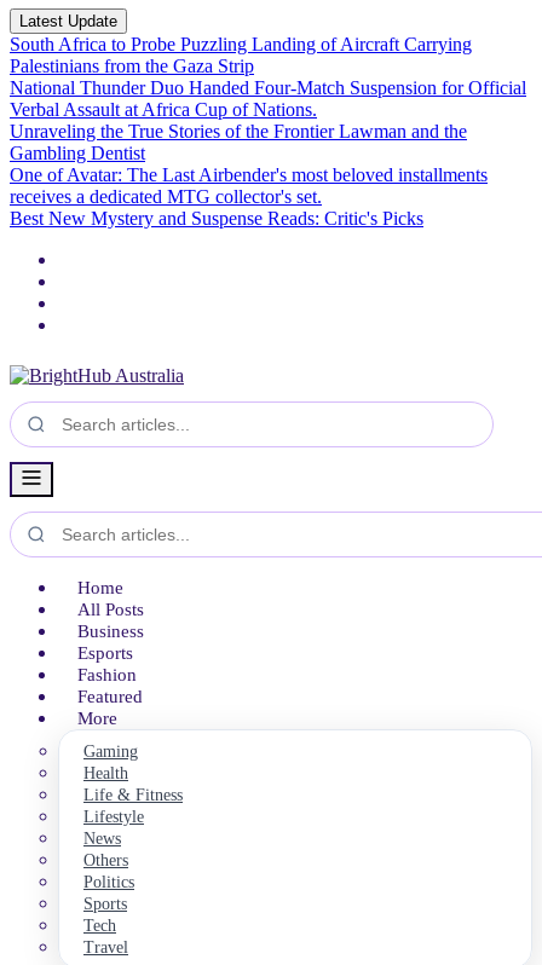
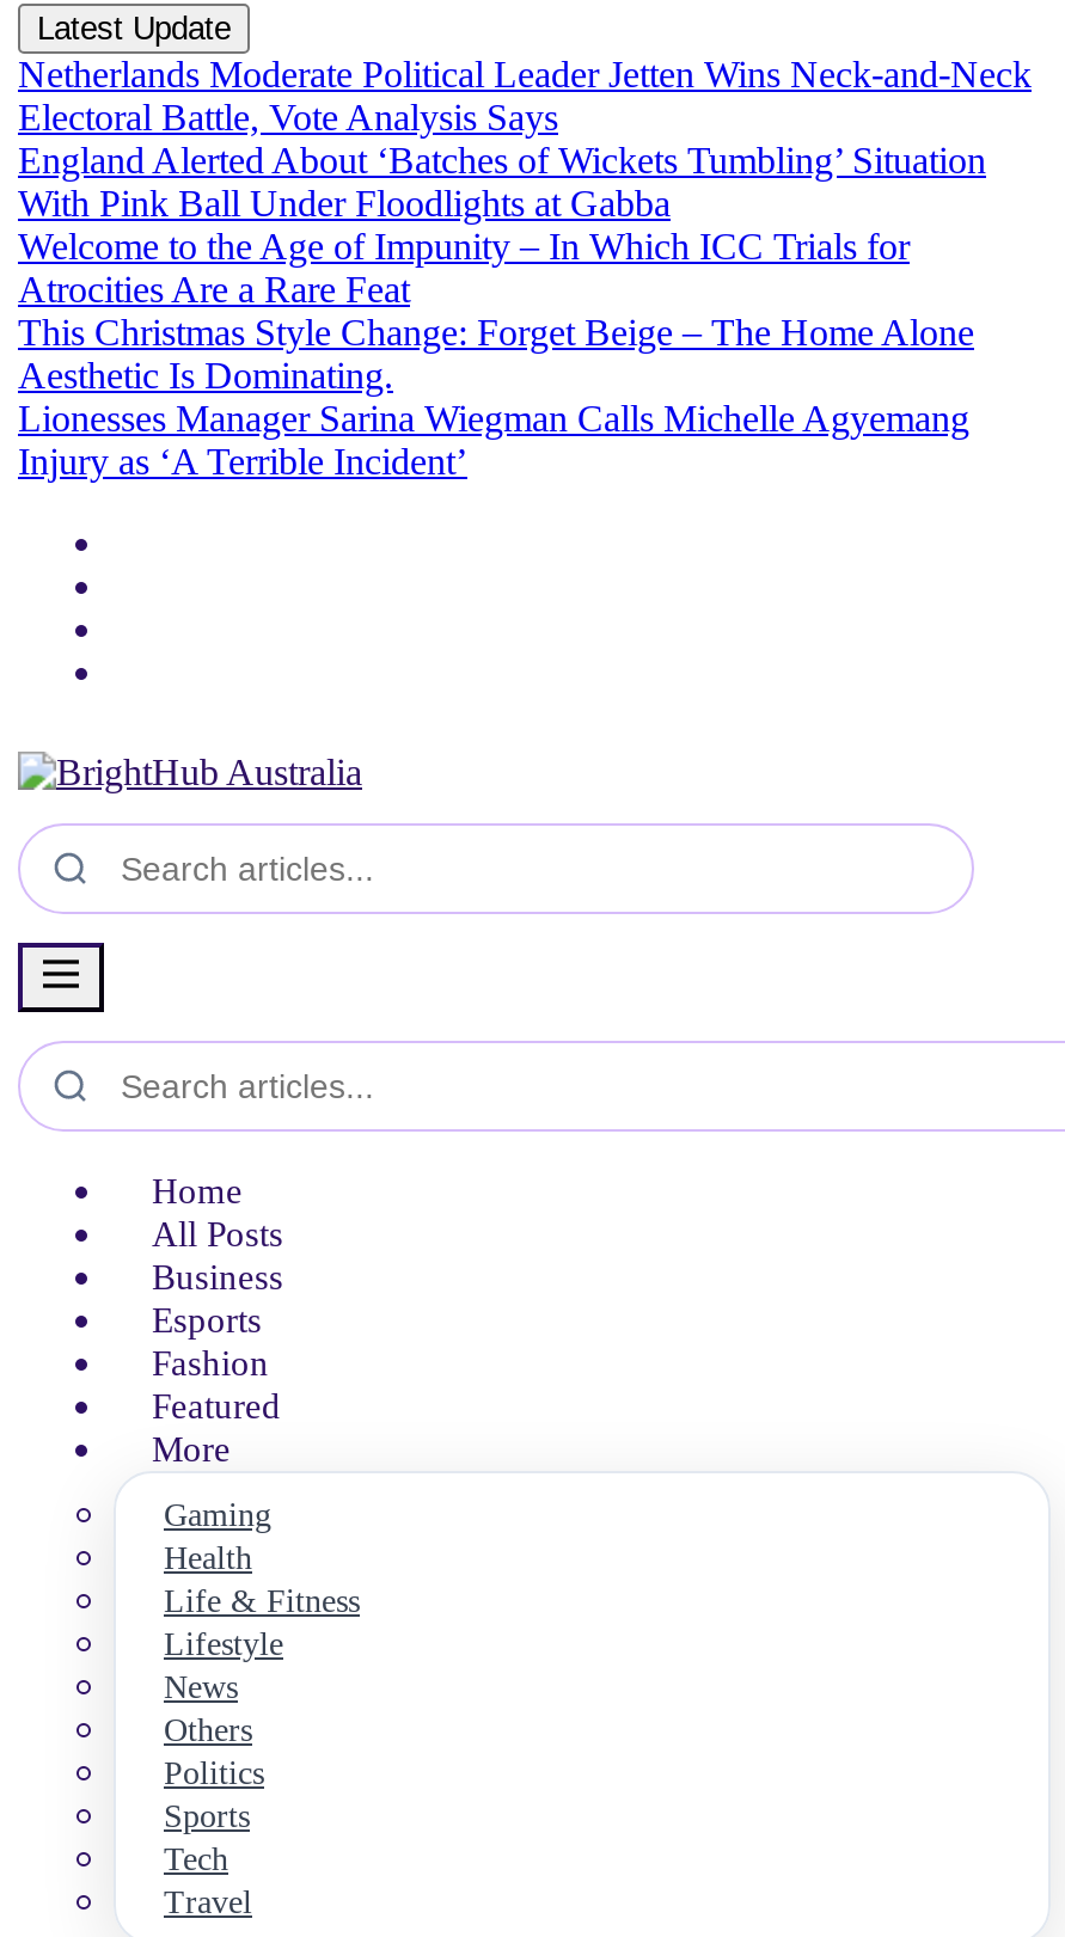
[10,34,526,229] South Africa to Probe Puzzling Landing of Aircraft Carrying | Palestinians from the Gaza Strip | National Thunder Duo Handed Four-Match Suspension for Official | Verbal Assault at Africa Cup of Nations. | Unraveling the True Stories of the Frontier Lawman and the | Gambling Dentist | One of Avatar: The Last Airbender's most beloved installments | receives a dedicated MTG collector's set. | Best New Mystery and Suspense Reads: Critic's Picks -> [18,54,1032,482] Netherlands Moderate Political Leader Jetten Wins Neck-and-Neck | Electoral Battle, Vote Analysis Says | England Alerted About ‘Batches of Wickets Tumbling’ Situation | With Pink Ball Under Floodlights at Gabba | Welcome to the Age of Impunity – In Which ICC Trials for | Atrocities Are a Rare Feat | This Christmas Style Change: Forget Beige – The Home Alone | Aesthetic Is Dominating. | Lionesses Manager Sarina Wiegman Calls Michelle Agyemang | Injury as ‘A Terrible Incident’

